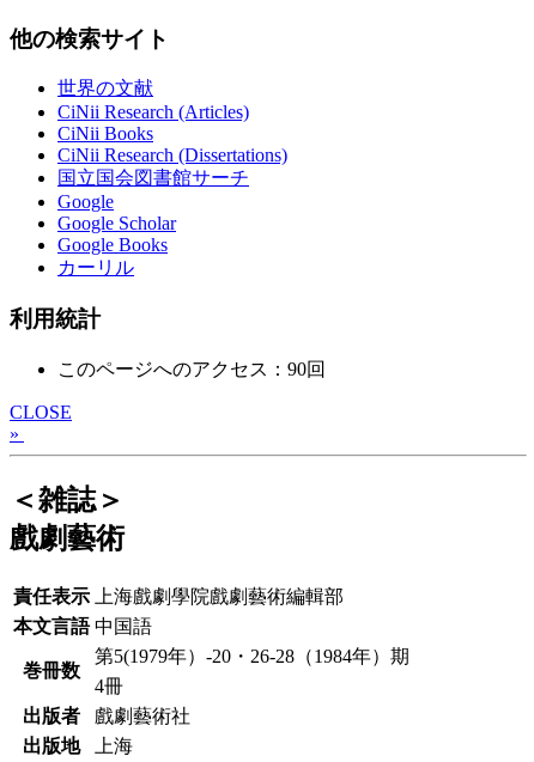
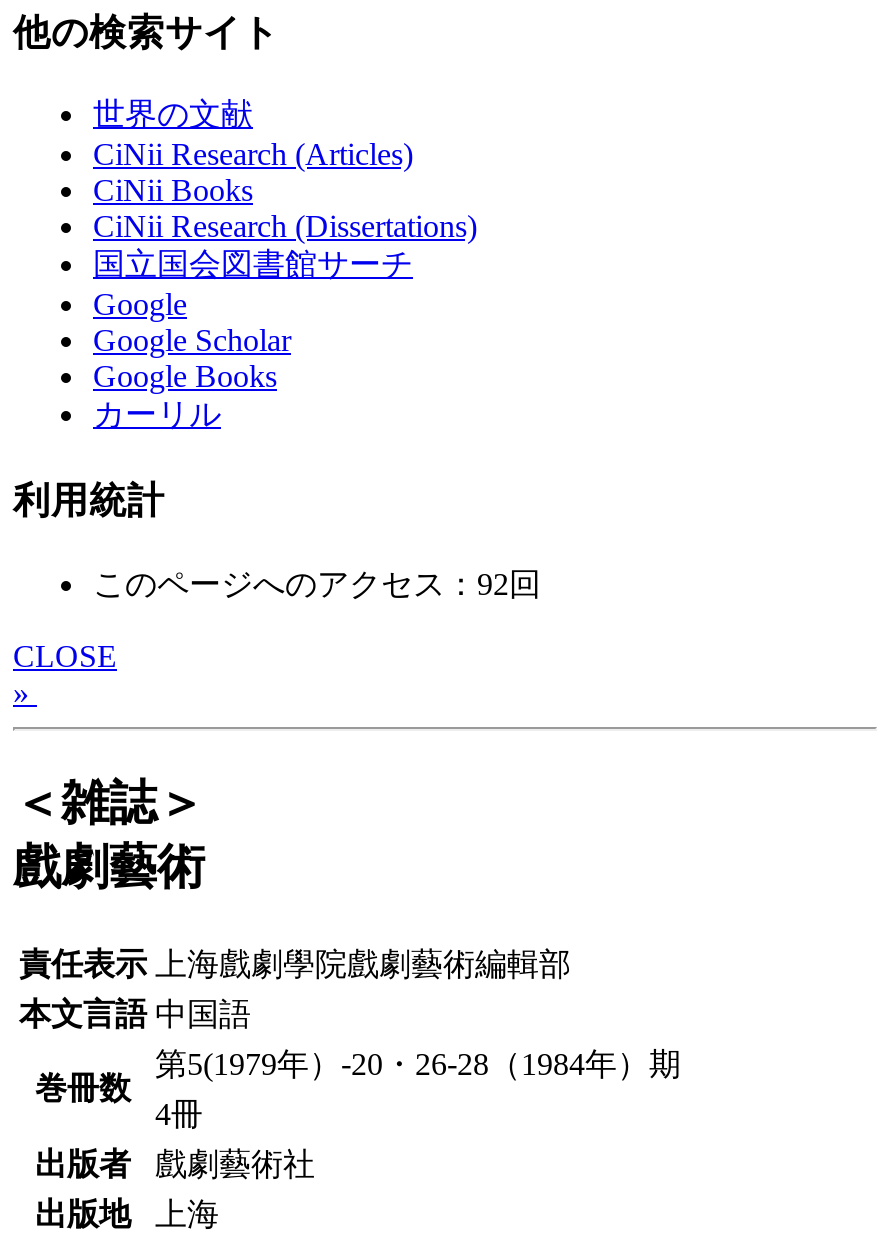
[57,359,326,379] このページへのアクセス：90回 -> [93,567,541,601] このページへのアクセス：92回

